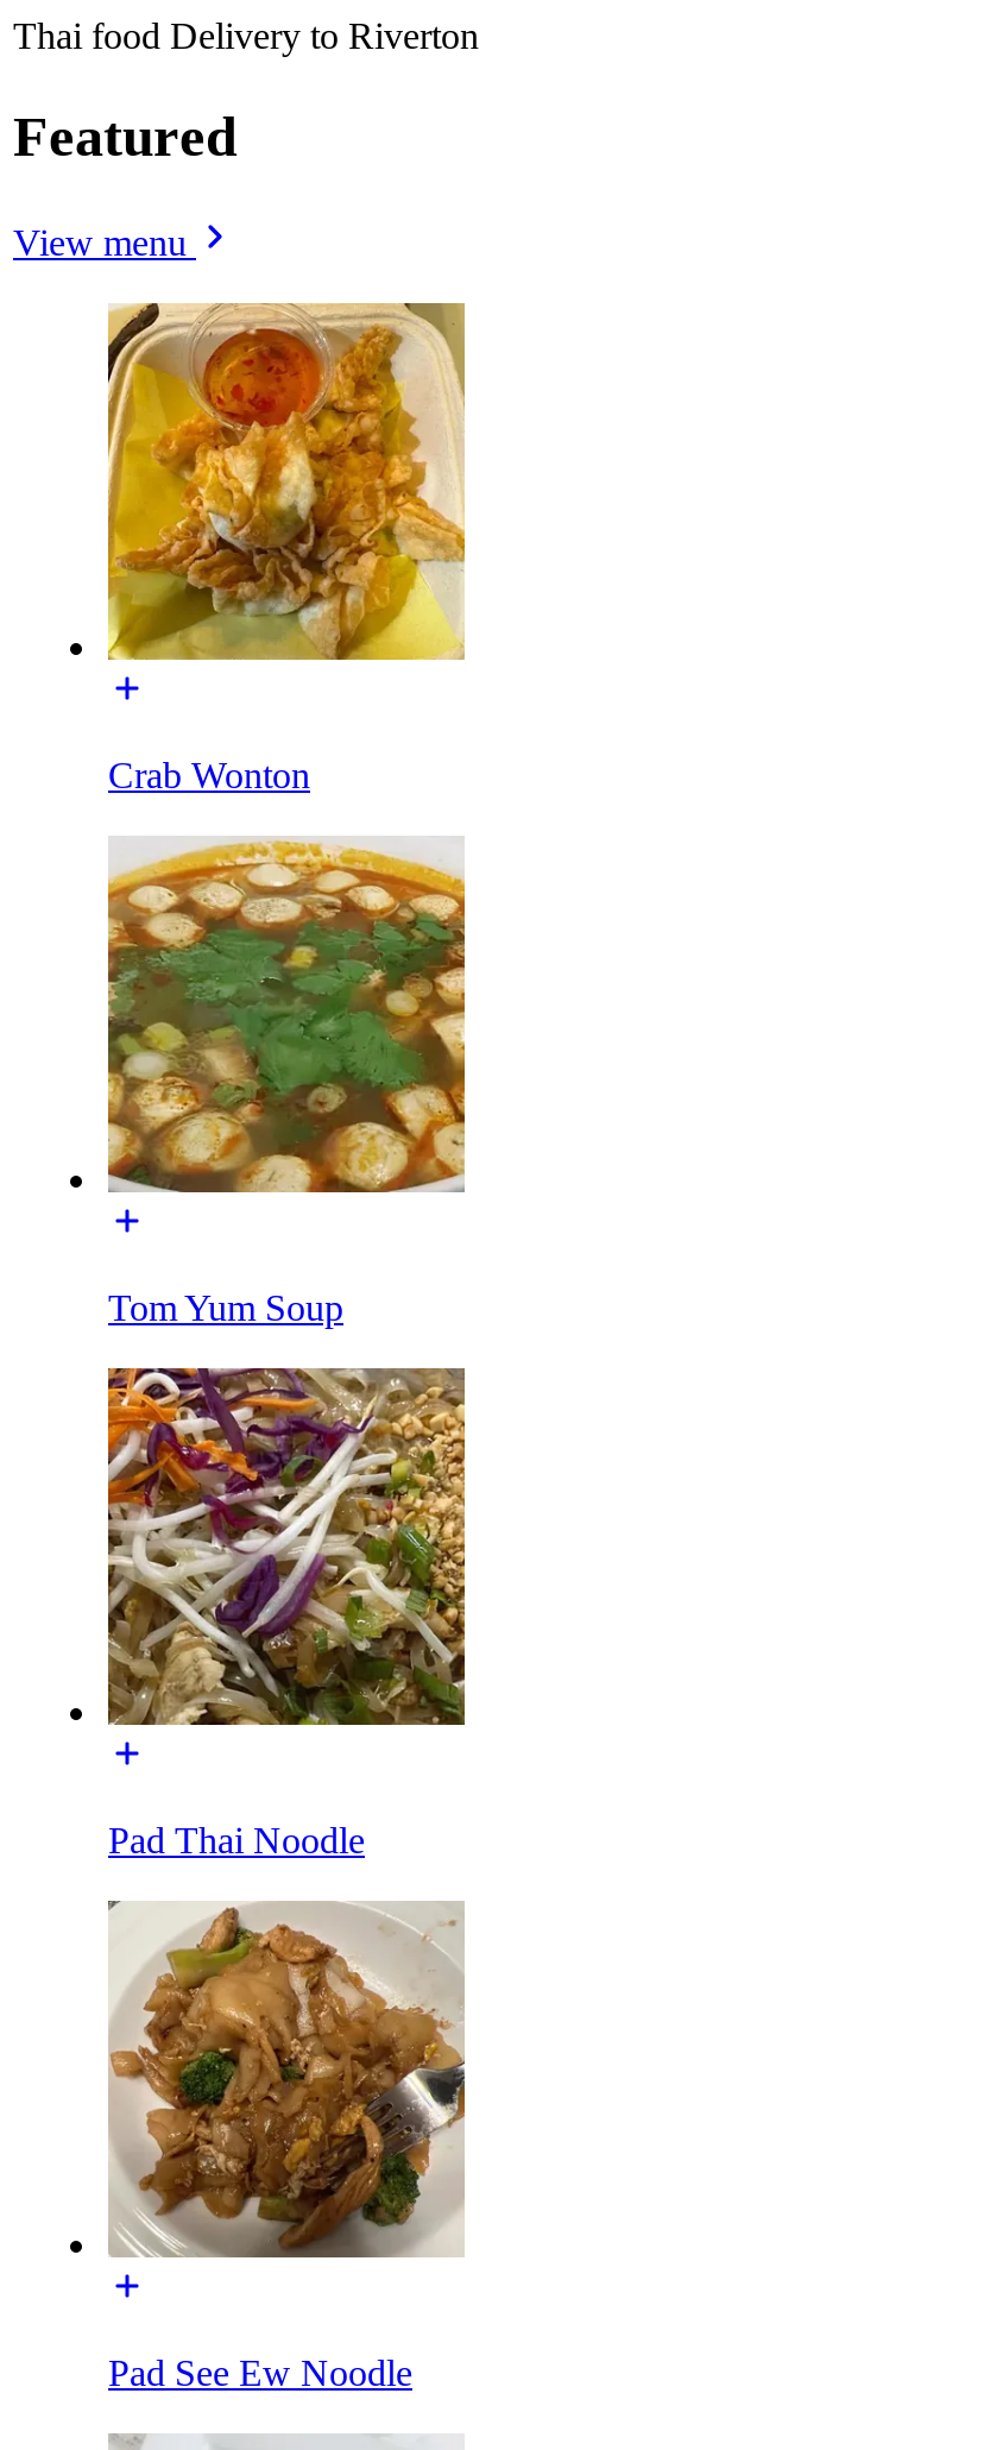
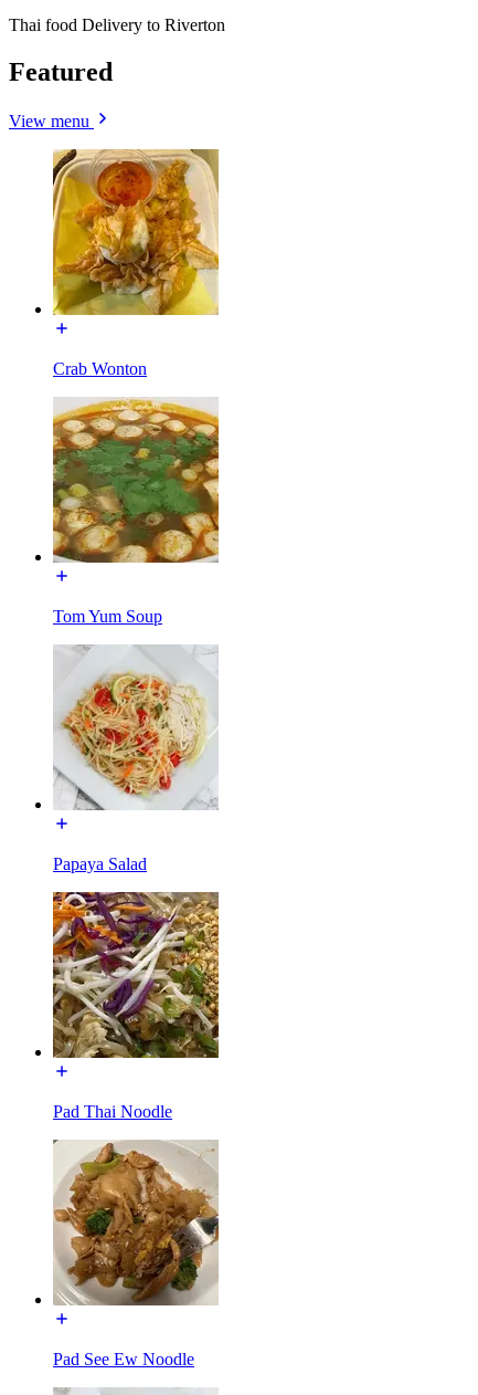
none -> [53,646,219,873] [image] | Papaya Salad

